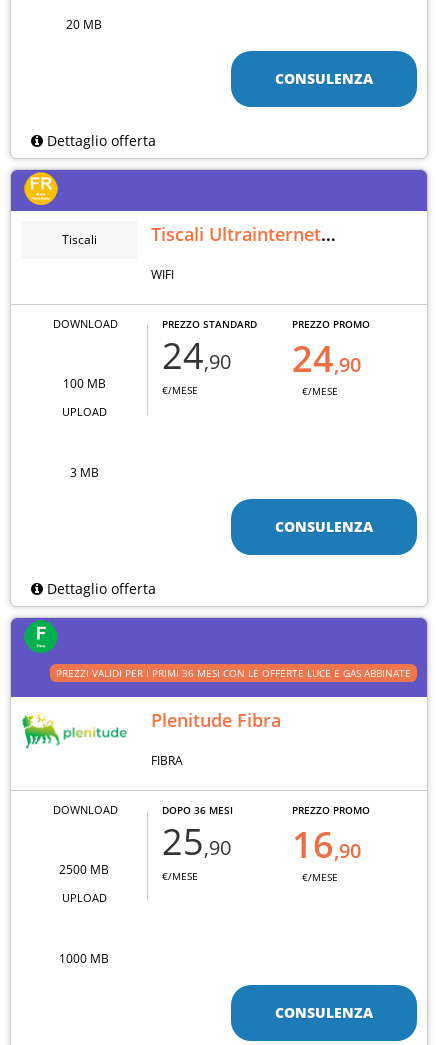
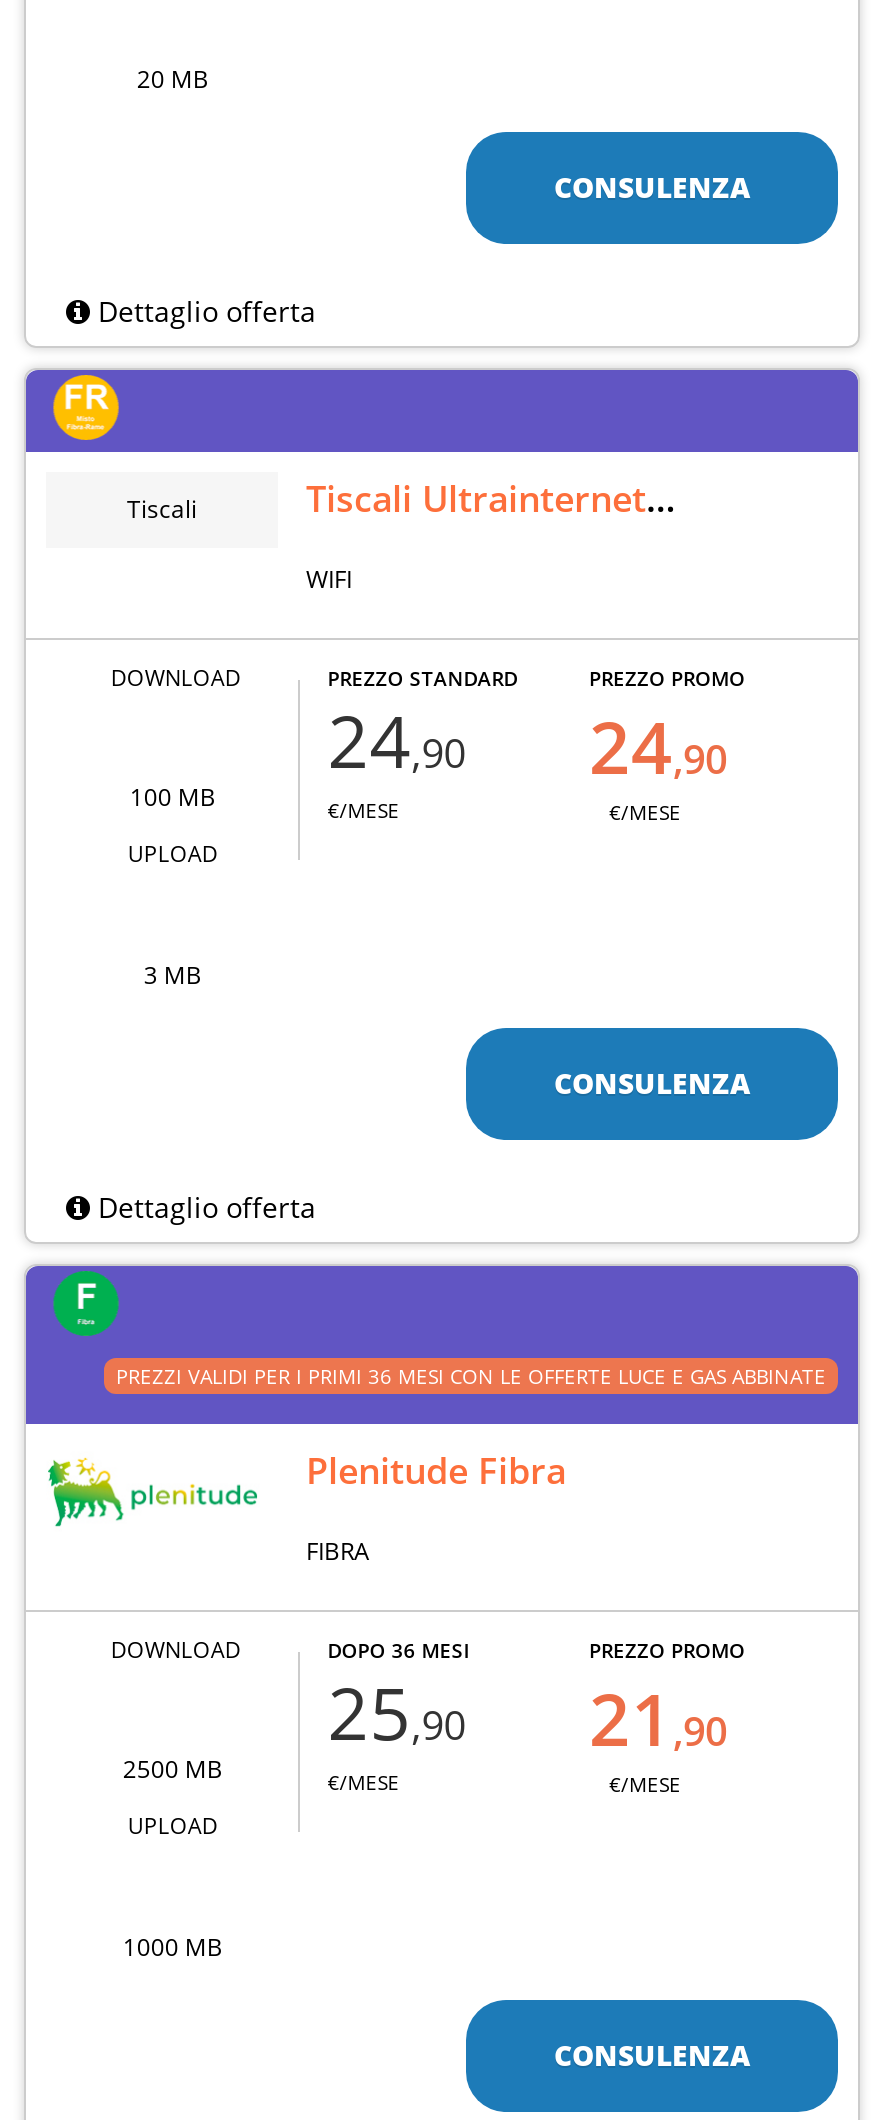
[162,817,361,869] 25,90 16,90 -> [327,1664,727,1768] 25,90 21,90

